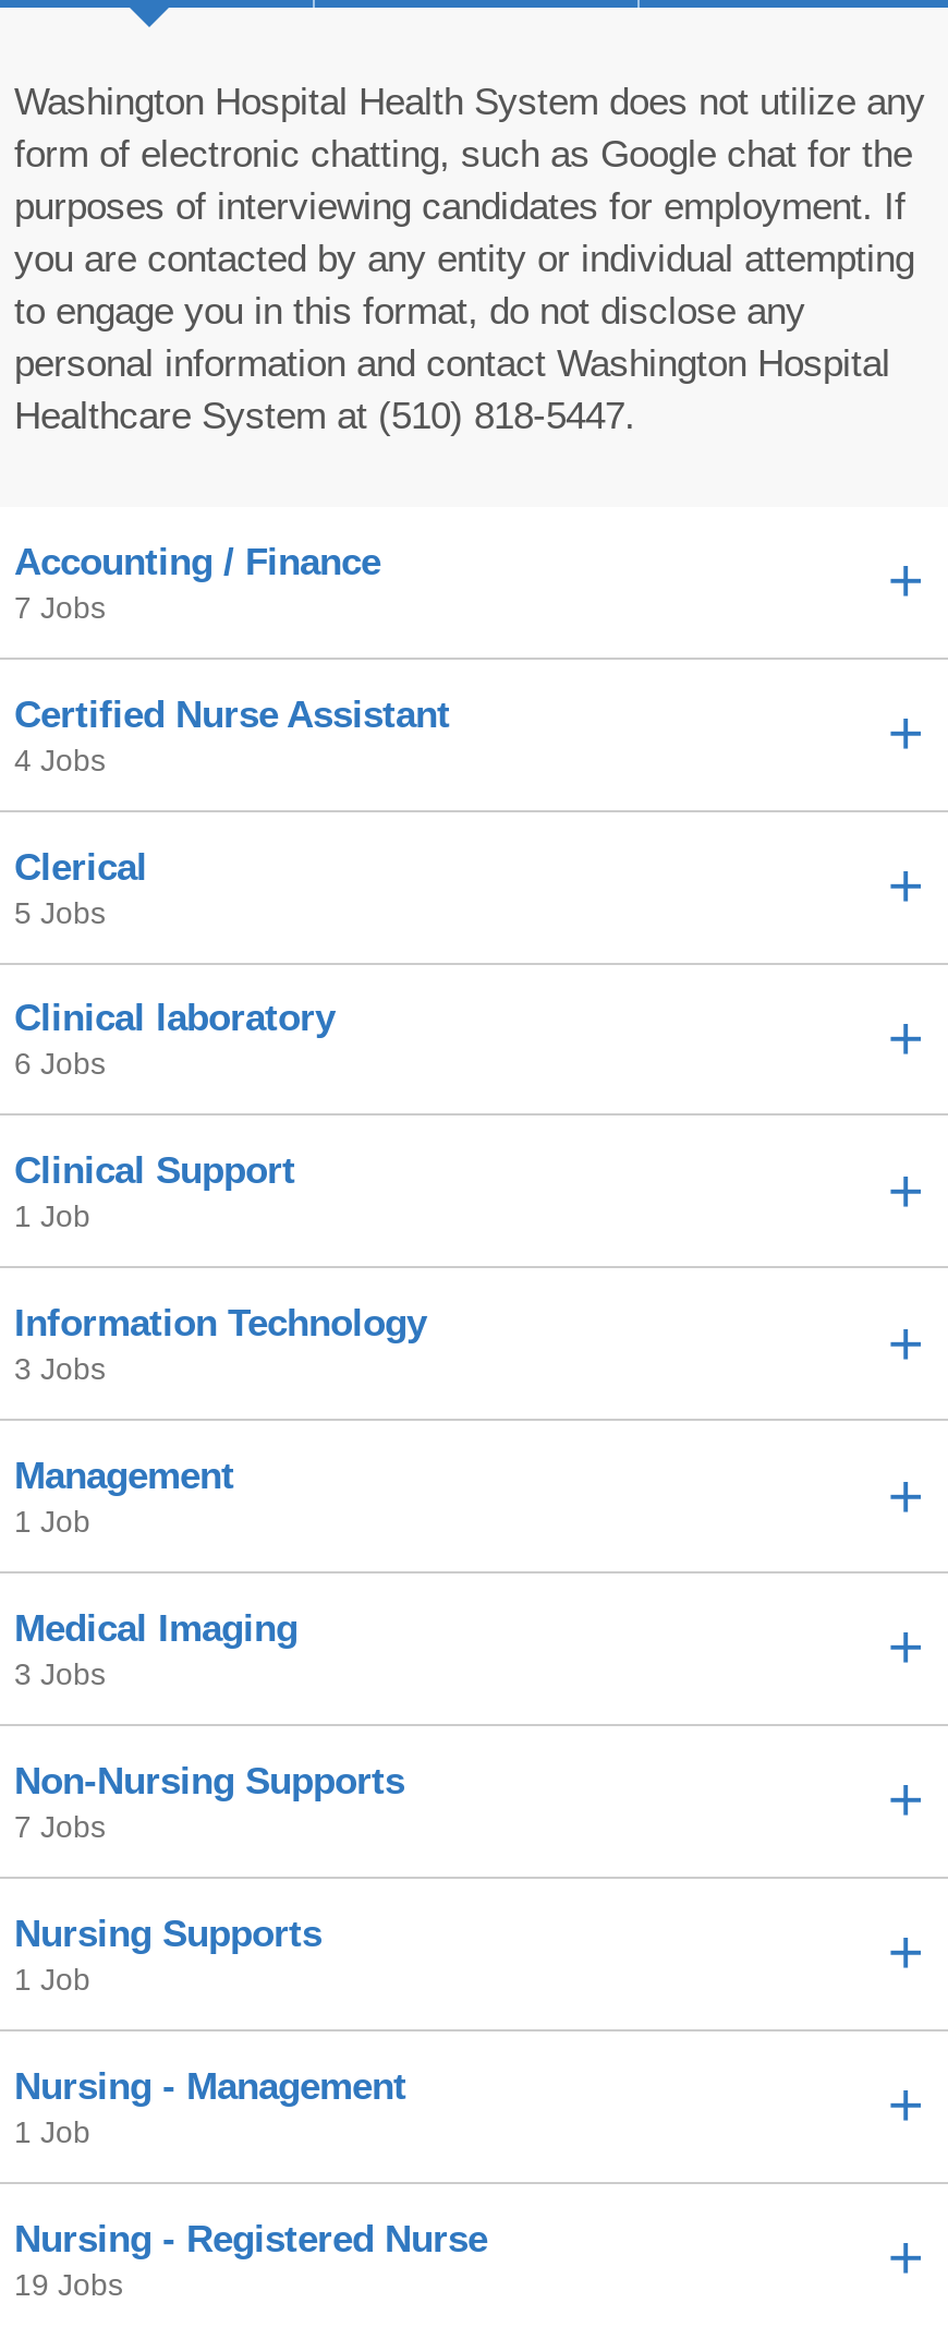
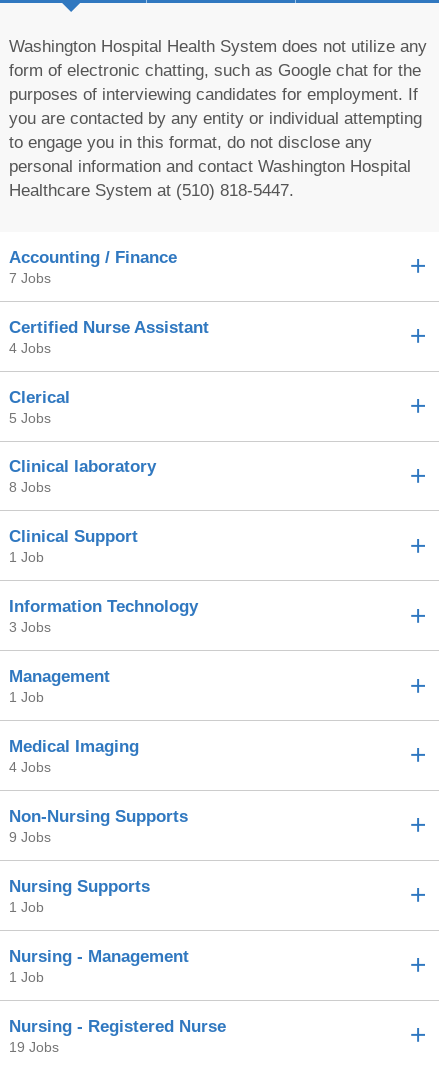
[14,1047,106,1082] 6 Jobs -> [9,479,51,495] 8 Jobs
[14,1657,106,1691] 3 Jobs -> [9,759,51,775] 4 Jobs
[14,1809,106,1844] 7 Jobs -> [9,829,51,845] 9 Jobs

